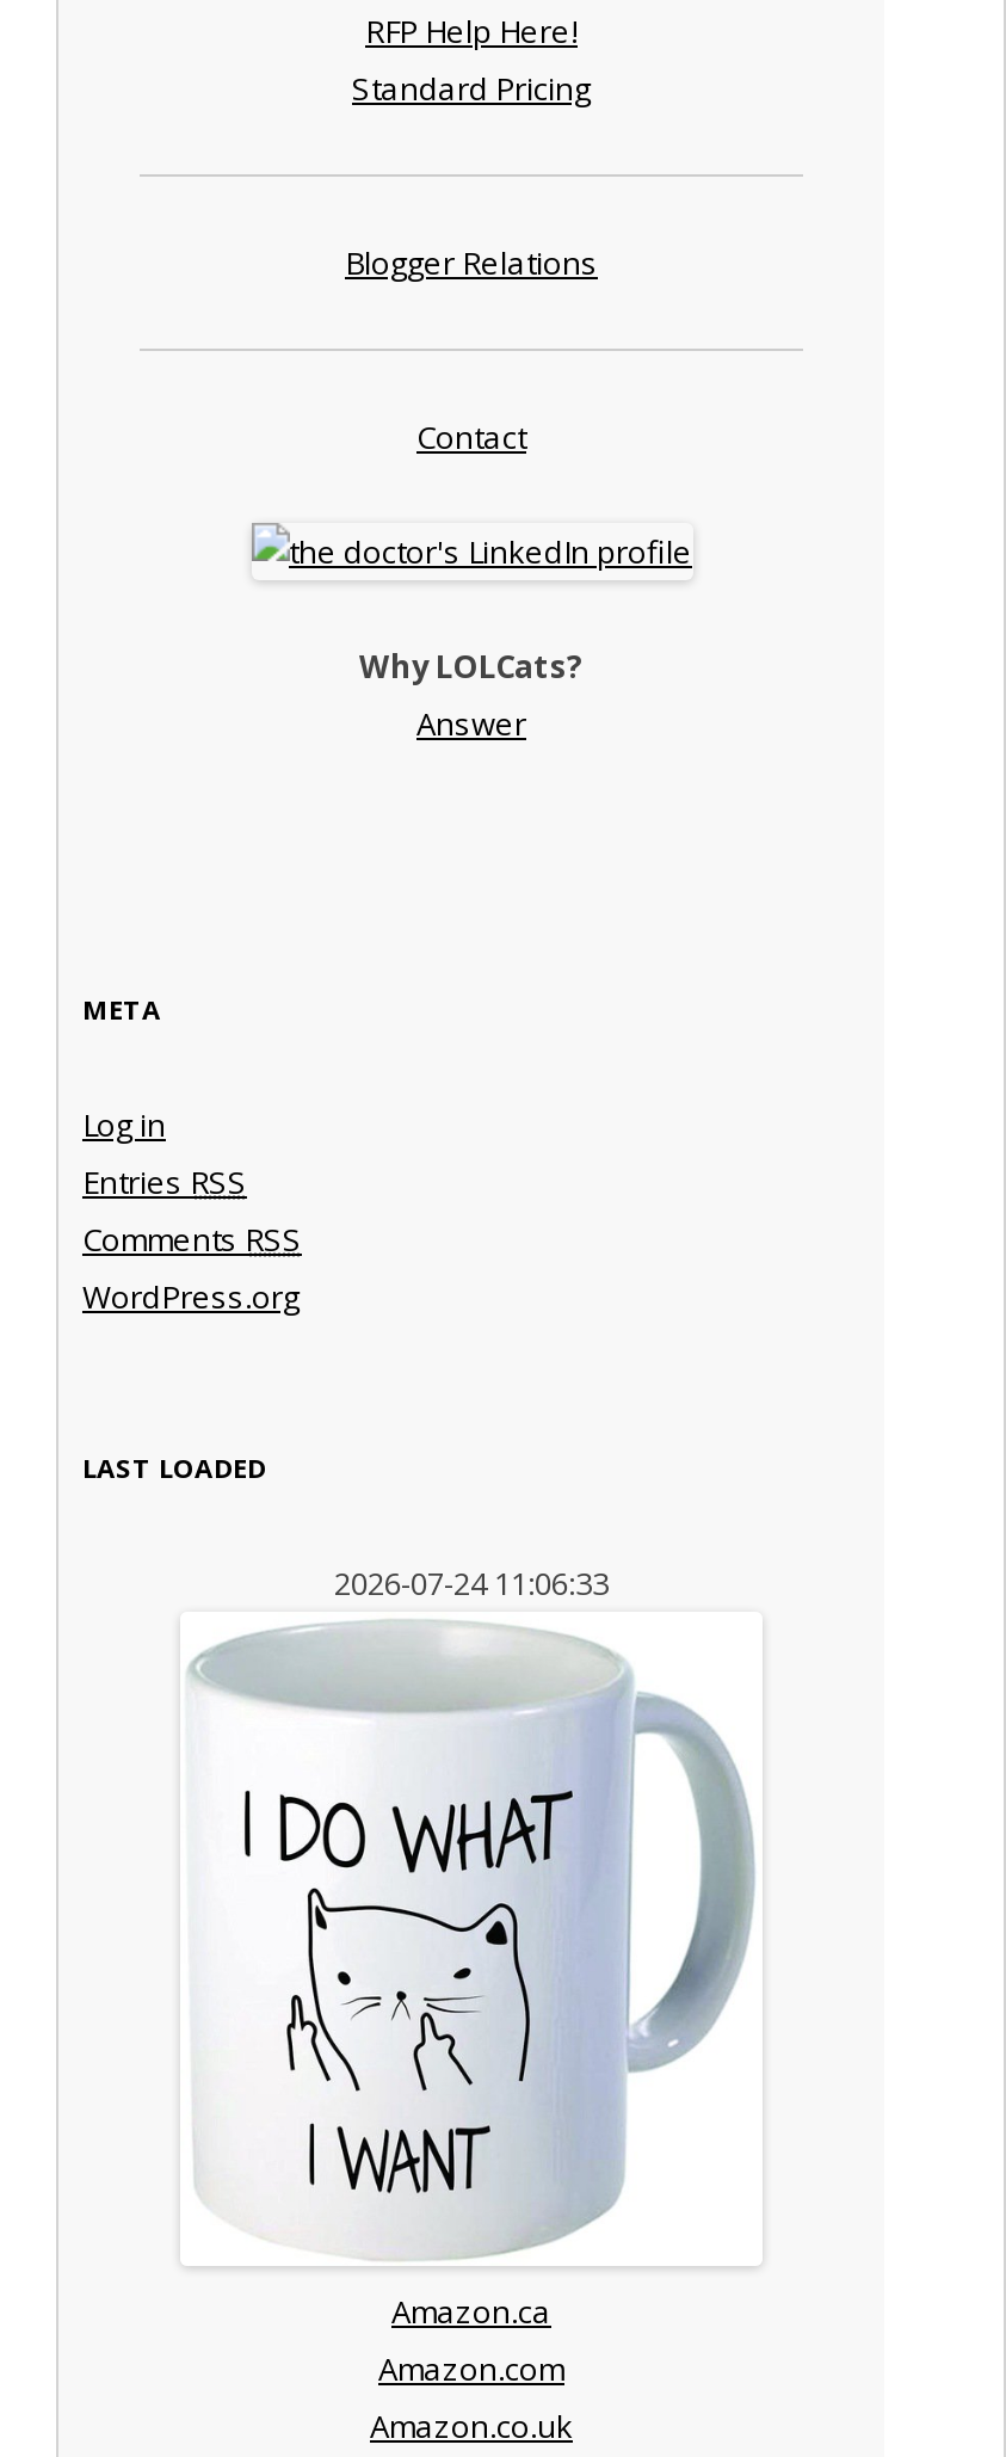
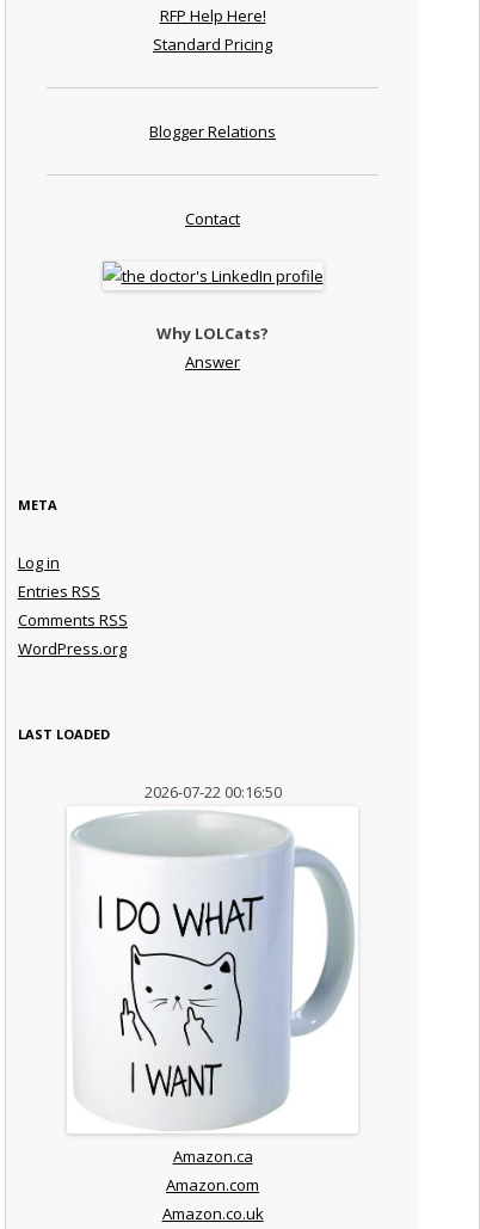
[334,1561,609,1604] 2026-07-24 11:06:33 -> [144,781,281,802] 2026-07-22 00:16:50

